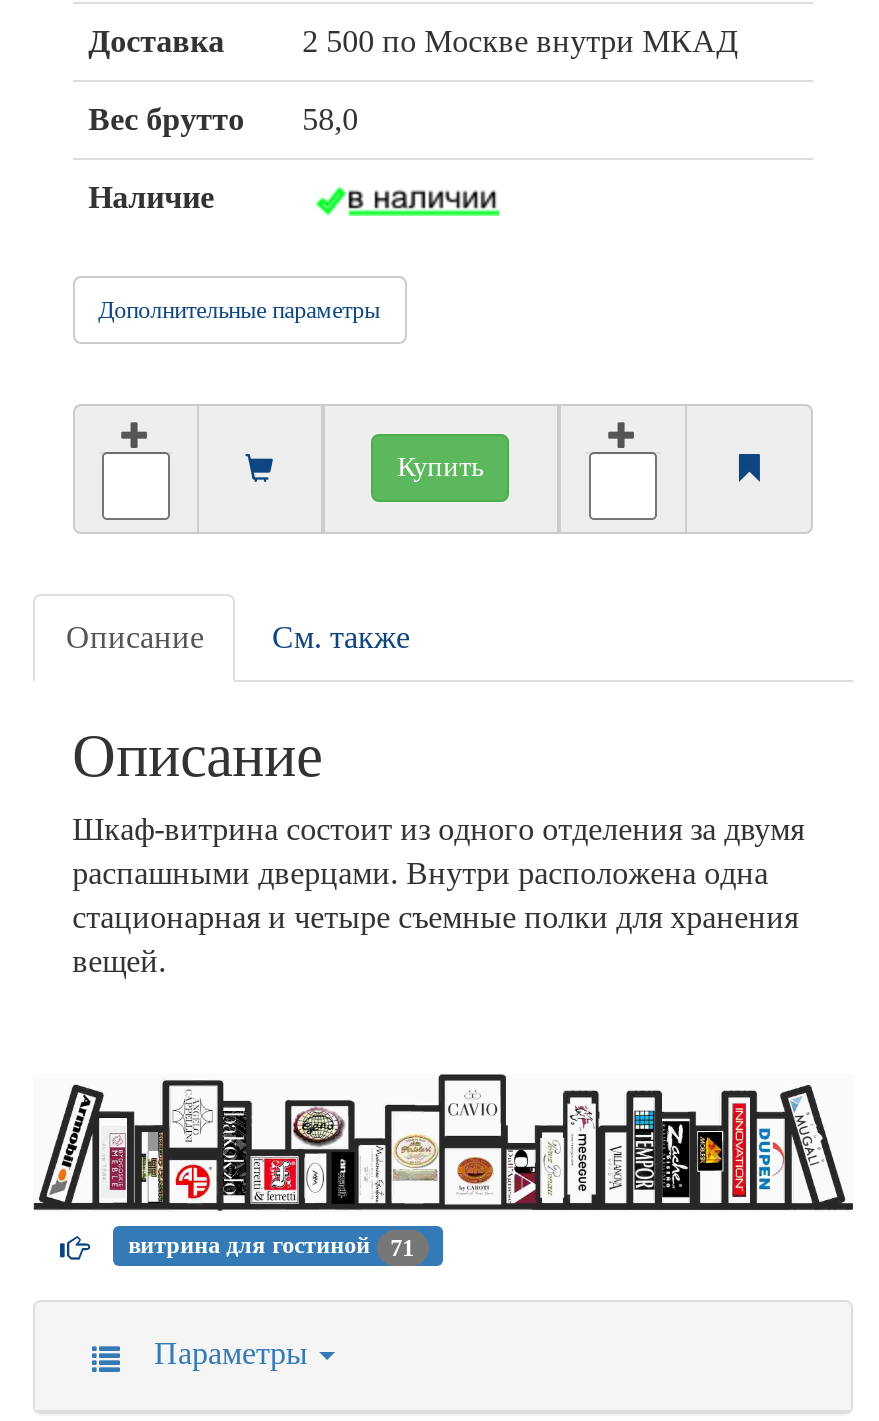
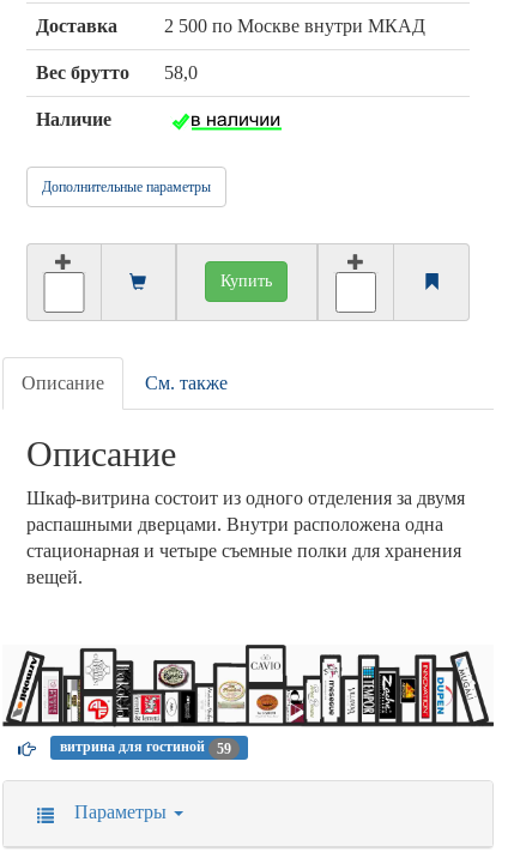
[128,1231,414,1262] витрина для гостиной 71 -> [60,739,231,757] витрина для гостиной 59

